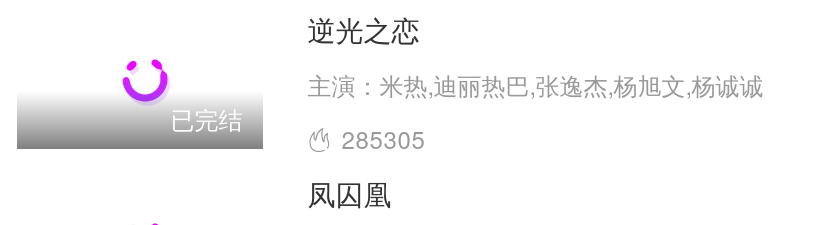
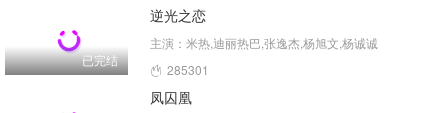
[341,121,425,155] 285305 -> [167,61,209,78] 285301

